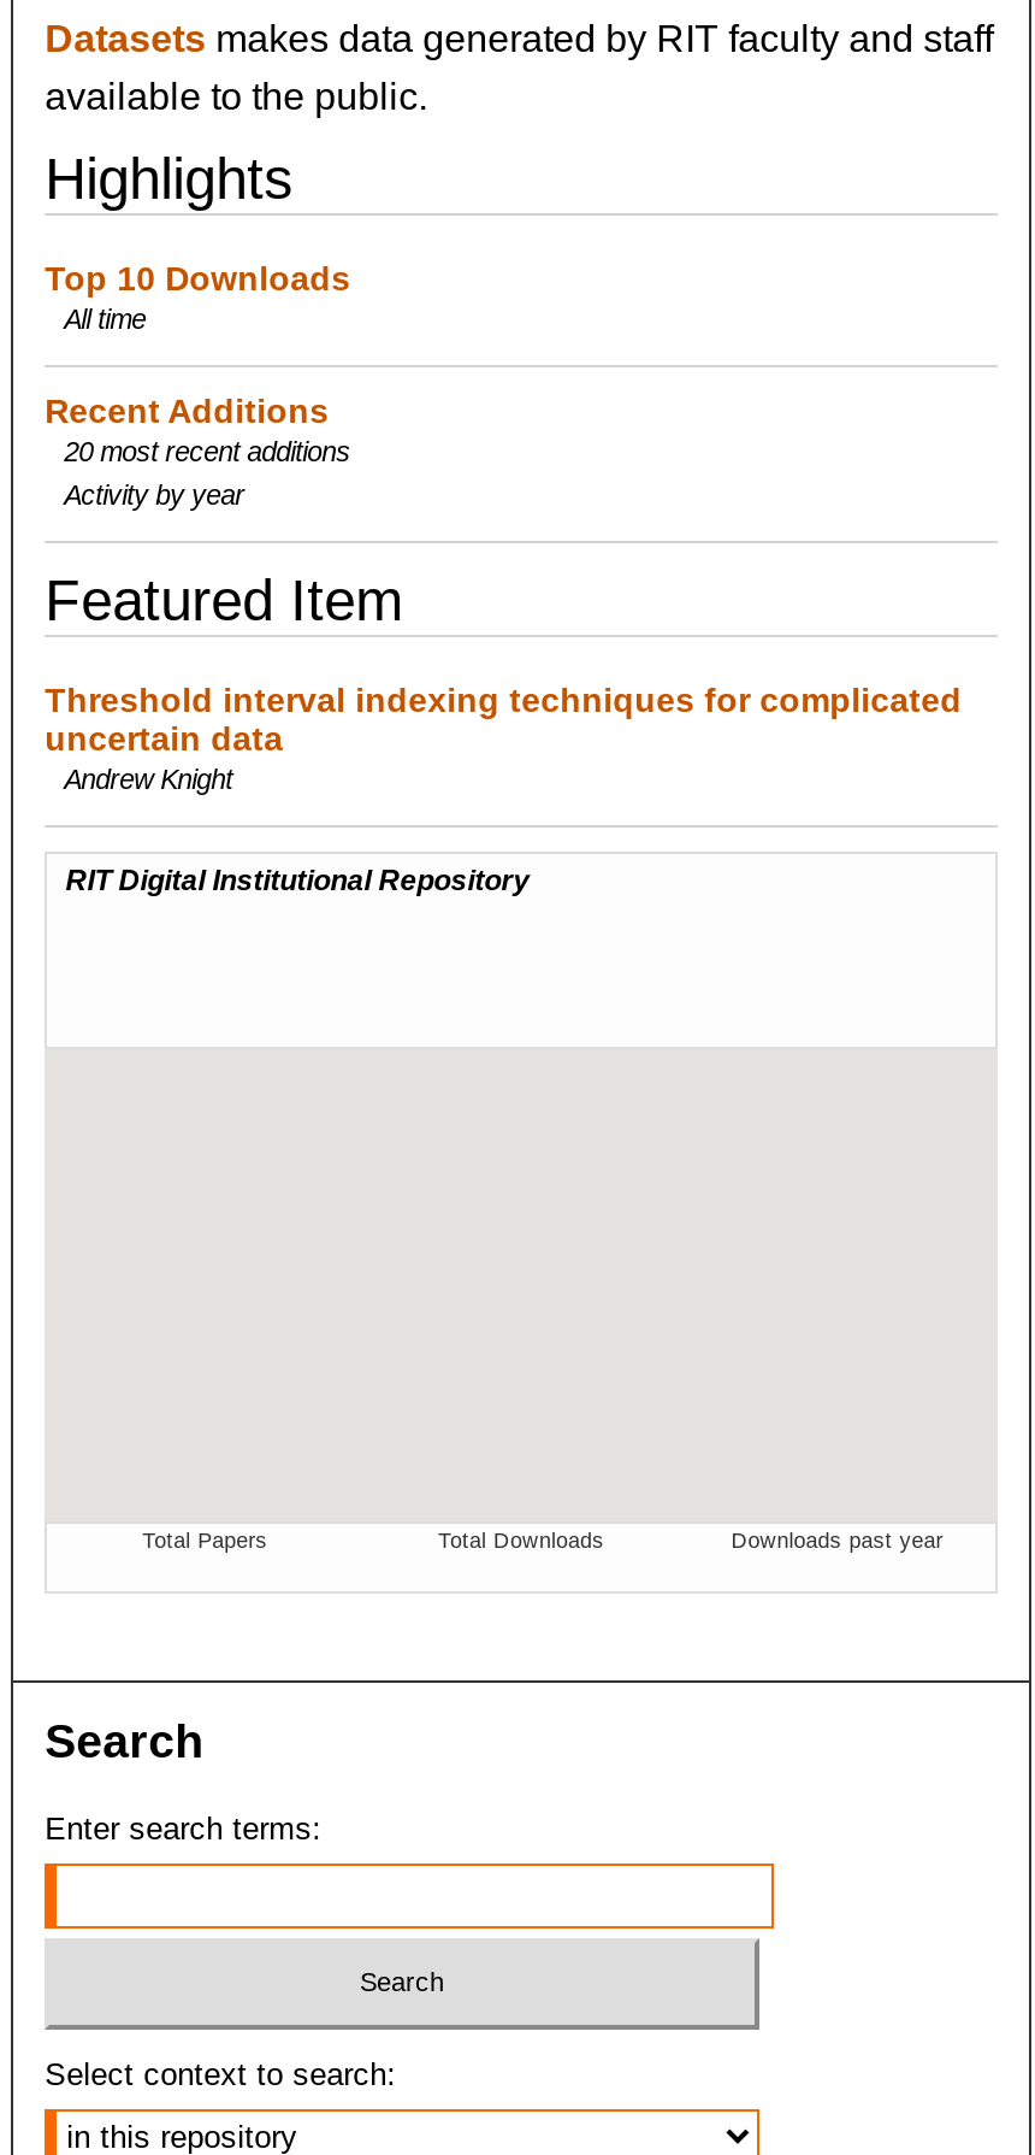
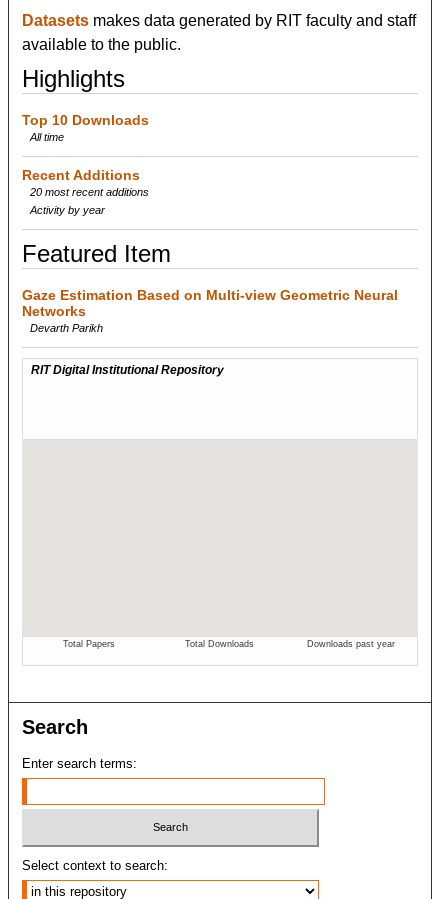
[45,680,962,793] Threshold interval indexing techniques for complicated | uncertain data | Andrew Knight -> [22,287,398,334] Gaze Estimation Based on Multi-view Geometric Neural | Networks | Devarth Parikh

